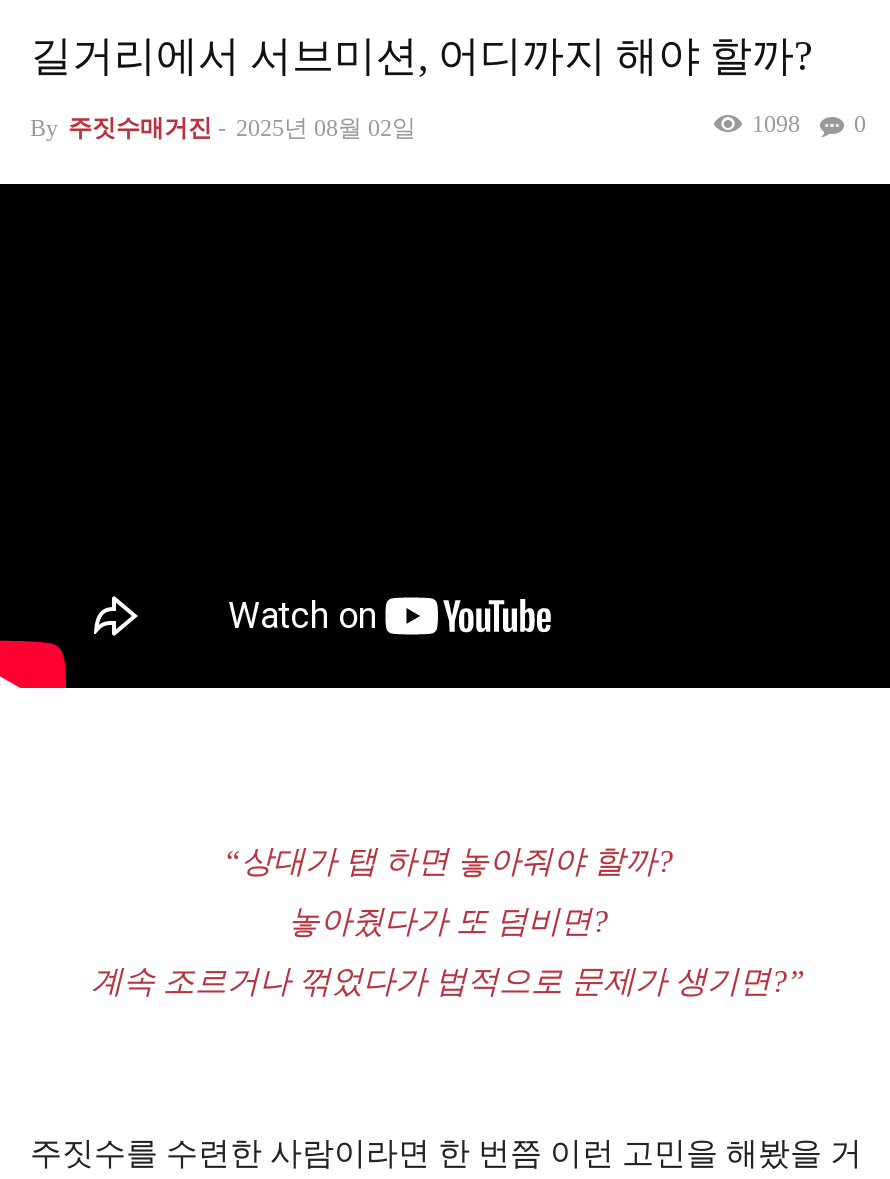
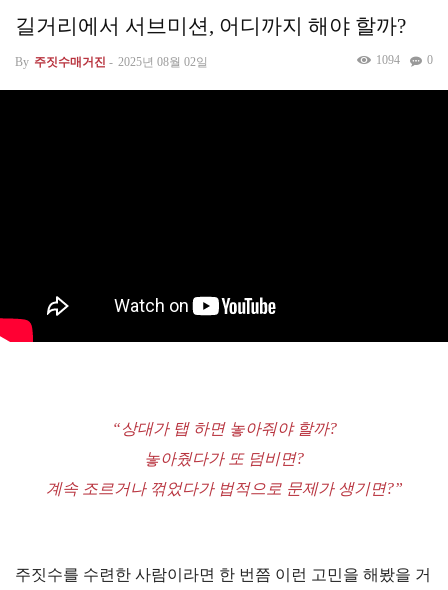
[752,110,866,138] 1098 0 -> [376,53,433,67] 1094 0

